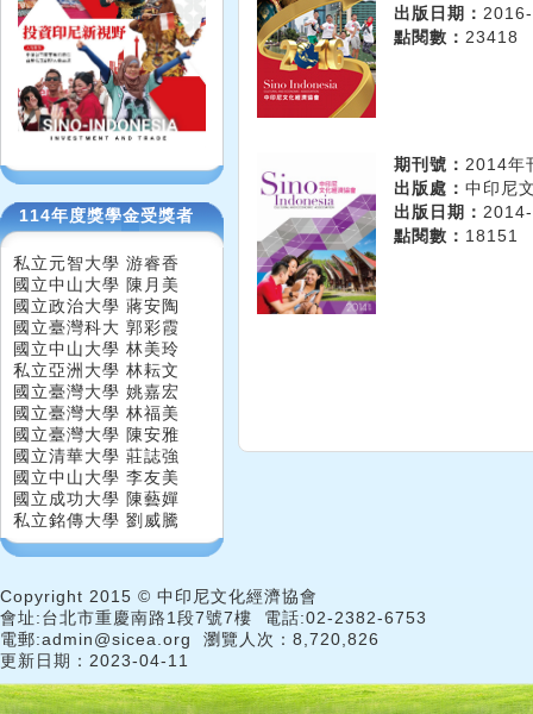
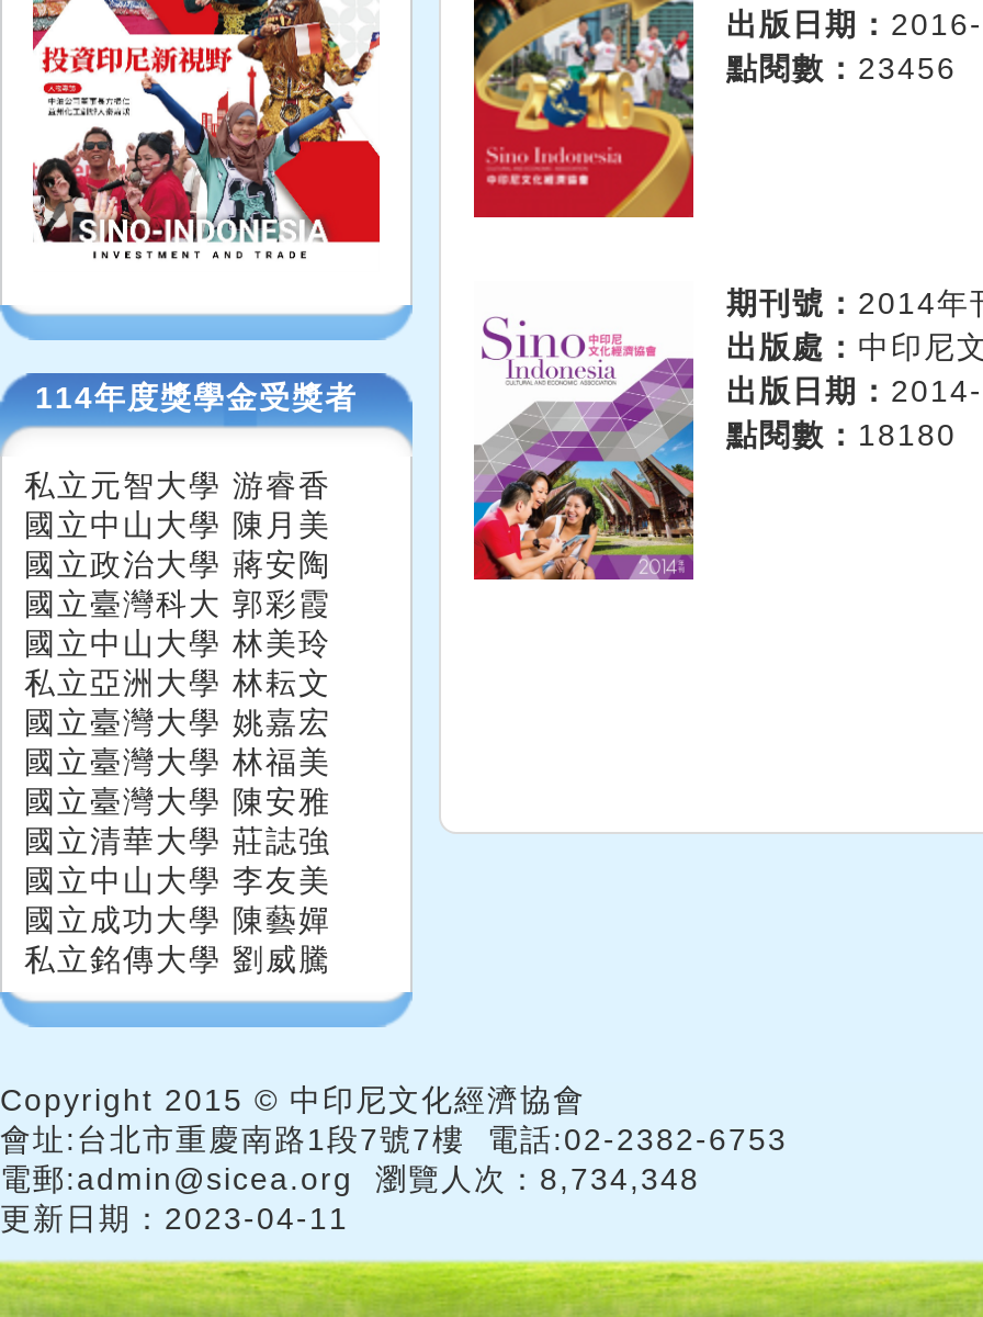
[394,27,519,46] 點閱數：23418 -> [726,50,957,86] 點閱數：23456
[394,226,519,245] 點閱數：18151 -> [726,417,957,452] 點閱數：18180
[0,630,380,649] 電郵:admin@sicea.org 瀏覽人次：8,720,826 -> [0,1162,700,1197] 電郵:admin@sicea.org 瀏覽人次：8,734,348

